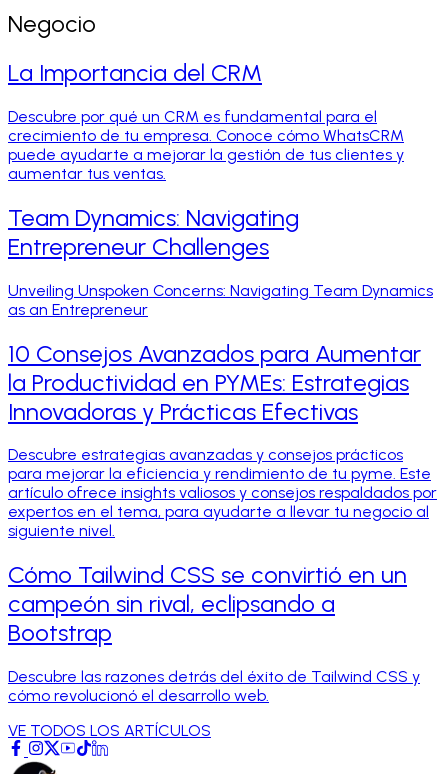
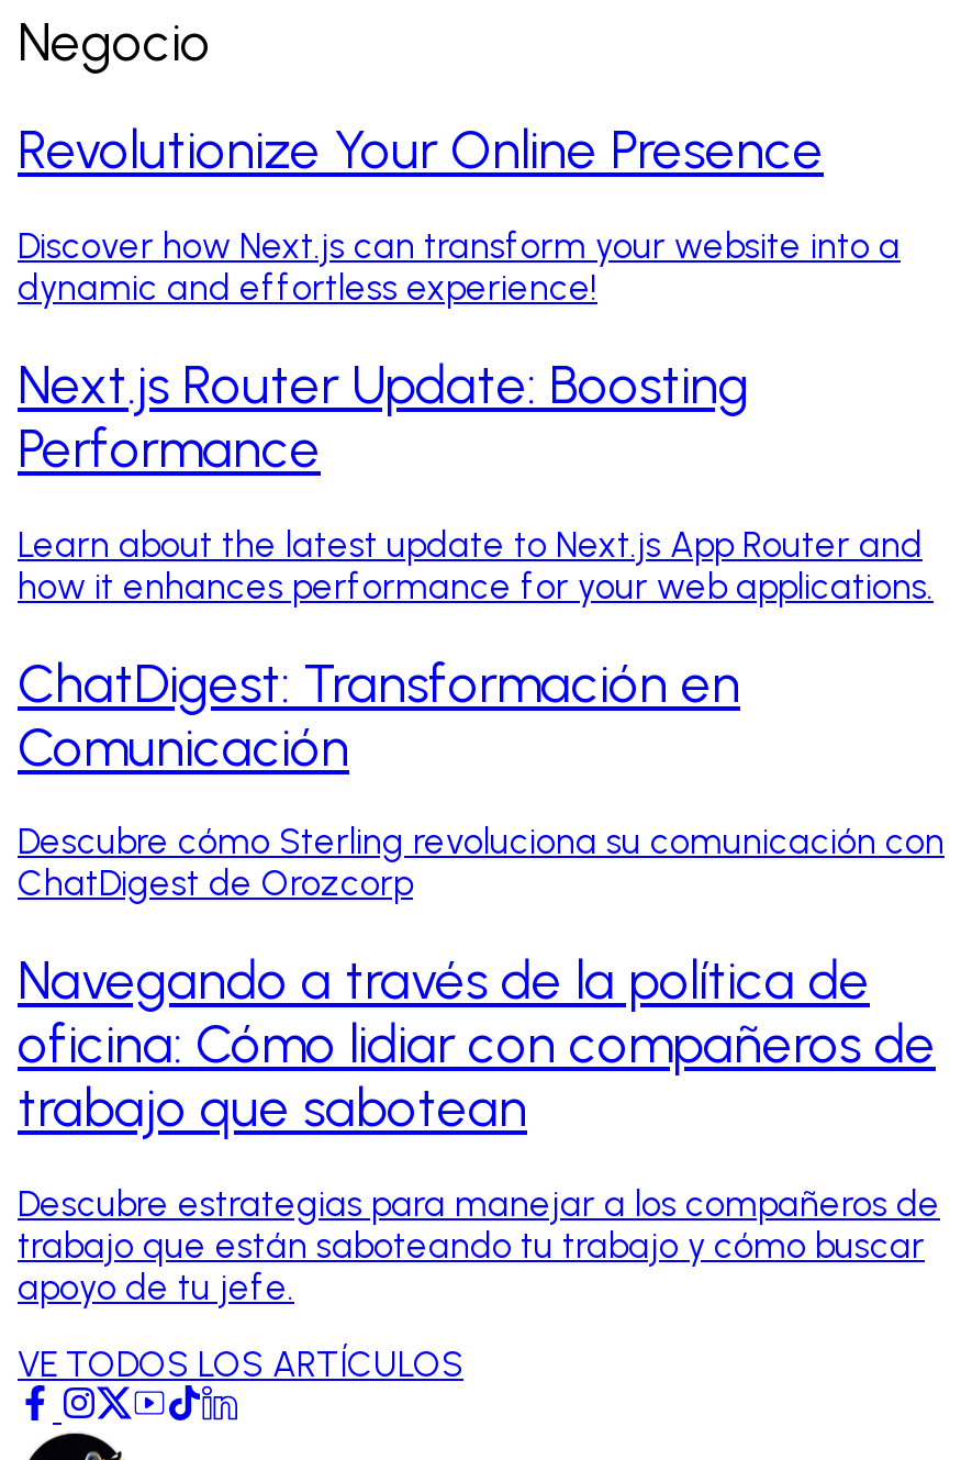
[8,58,262,87] La Importancia del CRM -> [18,117,824,181] Revolutionize Your Online Presence
[8,107,404,183] Descubre por qué un CRM es fundamental para el | crecimiento de tu empresa. Conoce cómo WhatsCRM | puede ayudarte a mejorar la gestión de tus clientes y | aumentar tus ventas. -> [18,225,901,308] Discover how Next.js can transform your website into a | dynamic and effortless experience!
[8,203,299,261] Team Dynamics: Navigating | Entrepreneur Challenges -> [18,352,749,479] Next.js Router Update: Boosting | Performance
[8,281,433,319] Unveiling Unspoken Concerns: Navigating Team Dynamics | as an Entrepreneur -> [18,523,934,607] Learn about the latest update to Next.js App Router and | how it enhances performance for your web applications.
[8,338,421,425] 10 Consejos Avanzados para Aumentar | la Productividad en PYMEs: Estrategias | Innovadoras y Prácticas Efectivas -> [18,650,740,778] ChatDigest: Transformación en | Comunicación
[8,445,437,540] Descubre estrategias avanzadas y consejos prácticos | para mejorar la eficiencia y rendimiento de tu pyme. Este | artículo ofrece insights valiosos y consejos respaldados por | expertos en el tema, para ayudarte a llevar tu negocio al | siguiente nivel. -> [18,822,945,905] Descubre cómo Sterling revoluciona su comunicación con | ChatDigest de Orozcorp
[8,560,407,647] Cómo Tailwind CSS se convirtió en un | campeón sin rival, eclipsando a | Bootstrap -> [18,949,936,1140] Navegando a través de la política de | oficina: Cómo lidiar con compañeros de | trabajo que sabotean
[8,667,420,705] Descubre las razones detrás del éxito de Tailwind CSS y | cómo revolucionó el desarrollo web. -> [18,1184,940,1309] Descubre estrategias para manejar a los compañeros de | trabajo que están saboteando tu trabajo y cómo buscar | apoyo de tu jefe.

